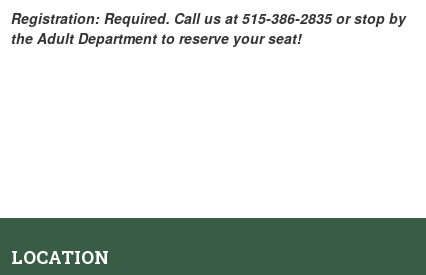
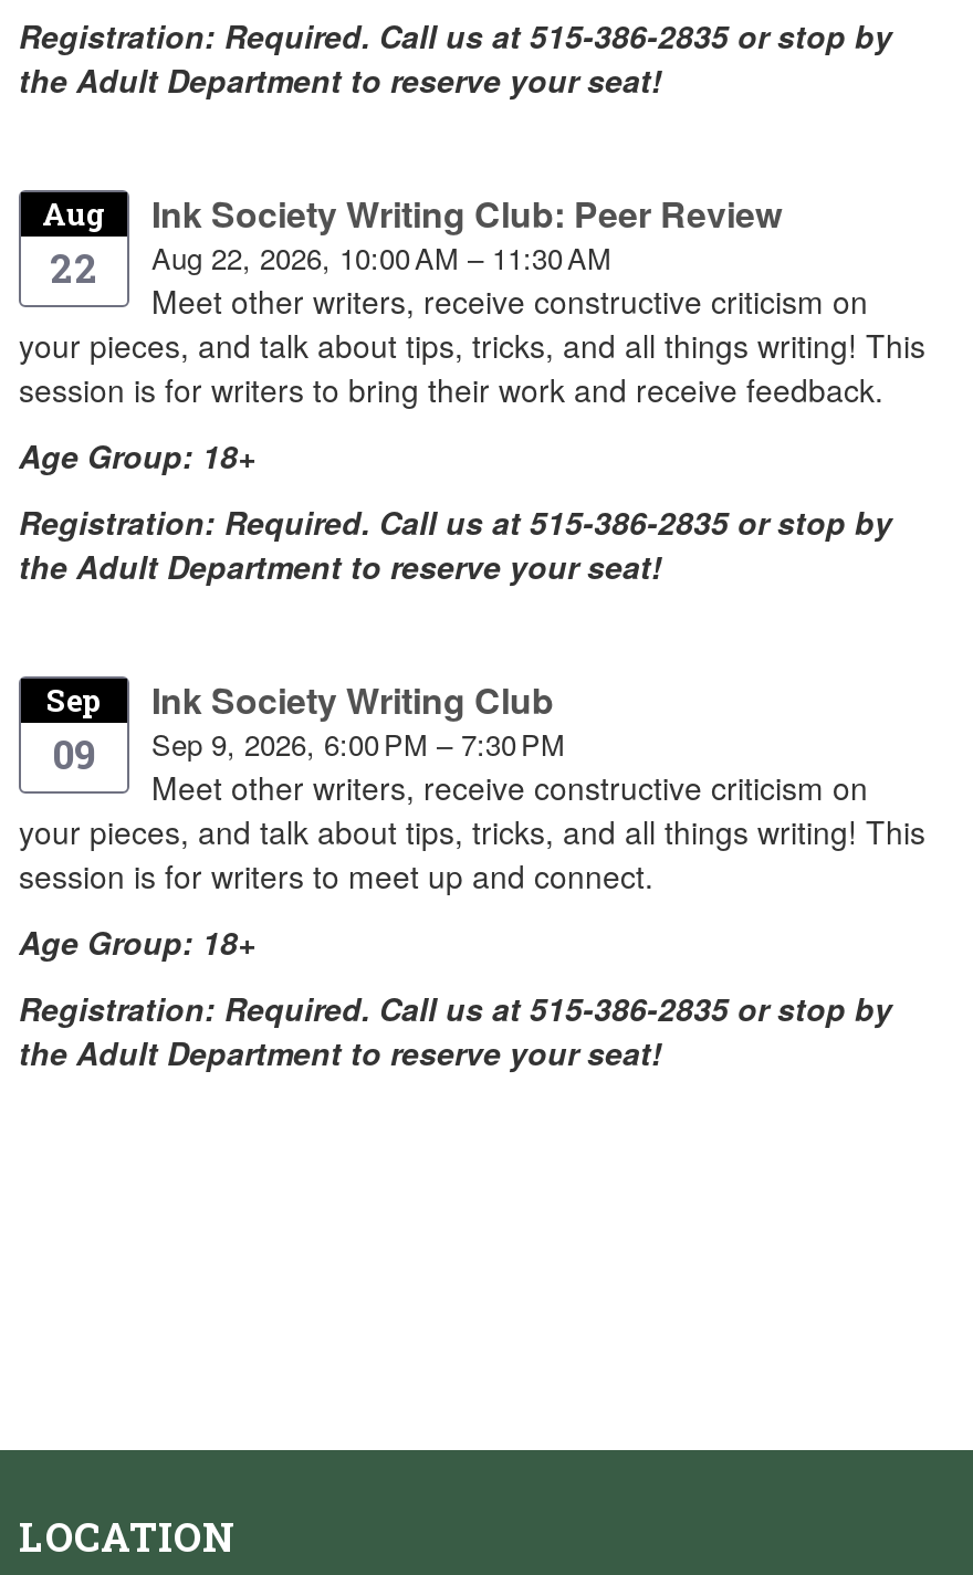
none -> [19,188,925,780] Ink Society Writing Club: Peer Review | Aug 22, 2026, 10:00 AM – 11:30 AM | Meet other writers, receive constructive criticism on | your pieces, and talk about tips, tricks, and all things writing! This | session is for writers to bring their work and receive feedback. | Age Group: 18+ | Registration: Required. Call us at 515-386-2835 or stop by | the Adult Department to reserve your seat! | Sep | 09
none -> [19,674,925,1074] Ink Society Writing Club | Sep 9, 2026, 6:00 PM – 7:30 PM | Meet other writers, receive constructive criticism on | your pieces, and talk about tips, tricks, and all things writing! This | session is for writers to meet up and connect. | Age Group: 18+ | Registration: Required. Call us at 515-386-2835 or stop by | the Adult Department to reserve your seat!
none -> [42,192,106,294] Aug | 22

